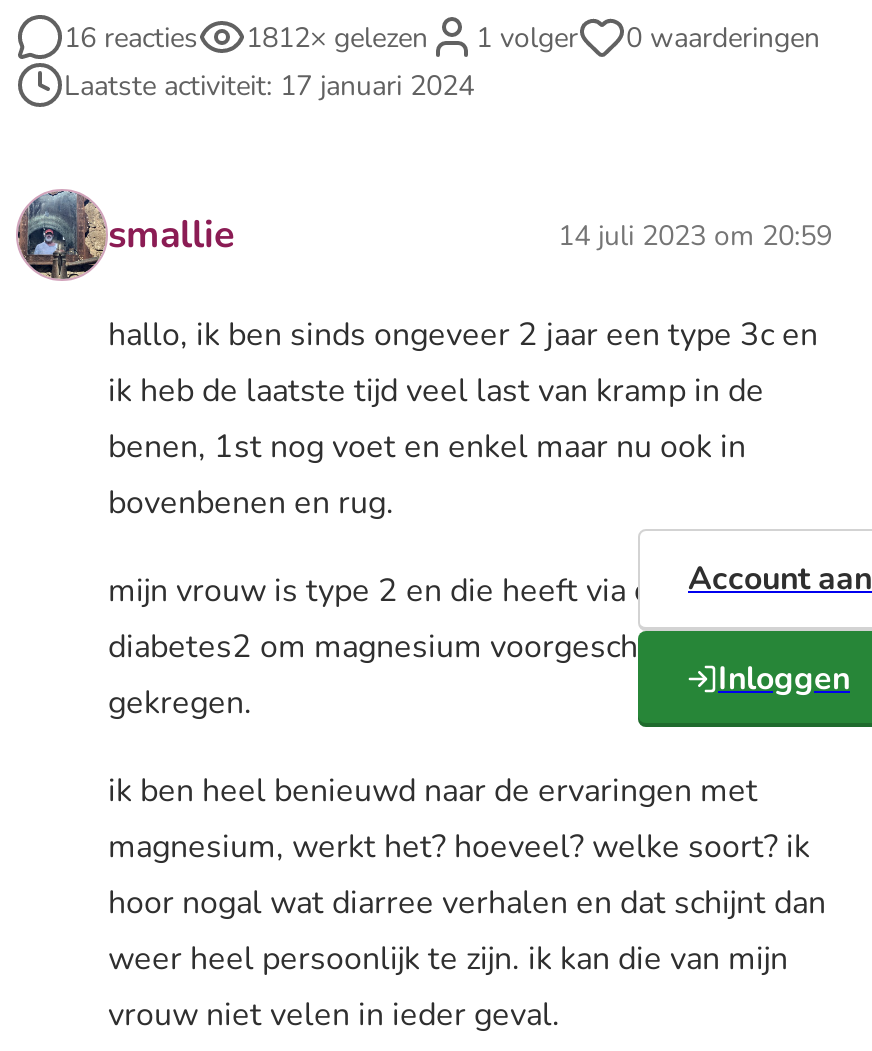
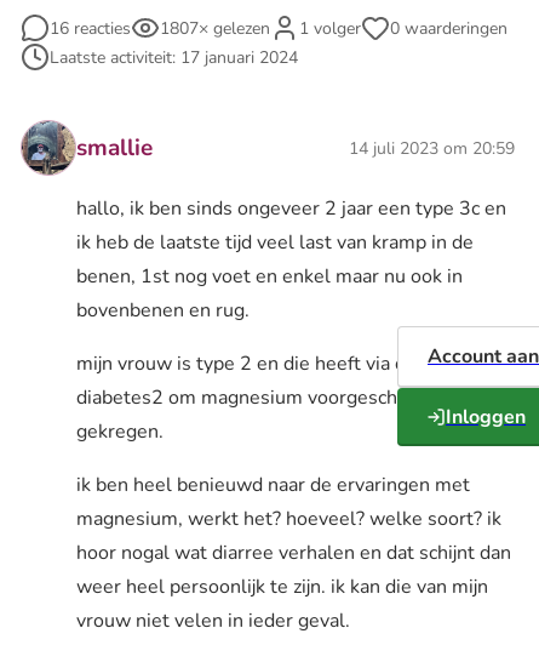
[64,18,820,56] 16 reacties 1812× gelezen 1 volger 0 waarderingen -> [50,16,508,39] 16 reacties 1807× gelezen 1 volger 0 waarderingen

